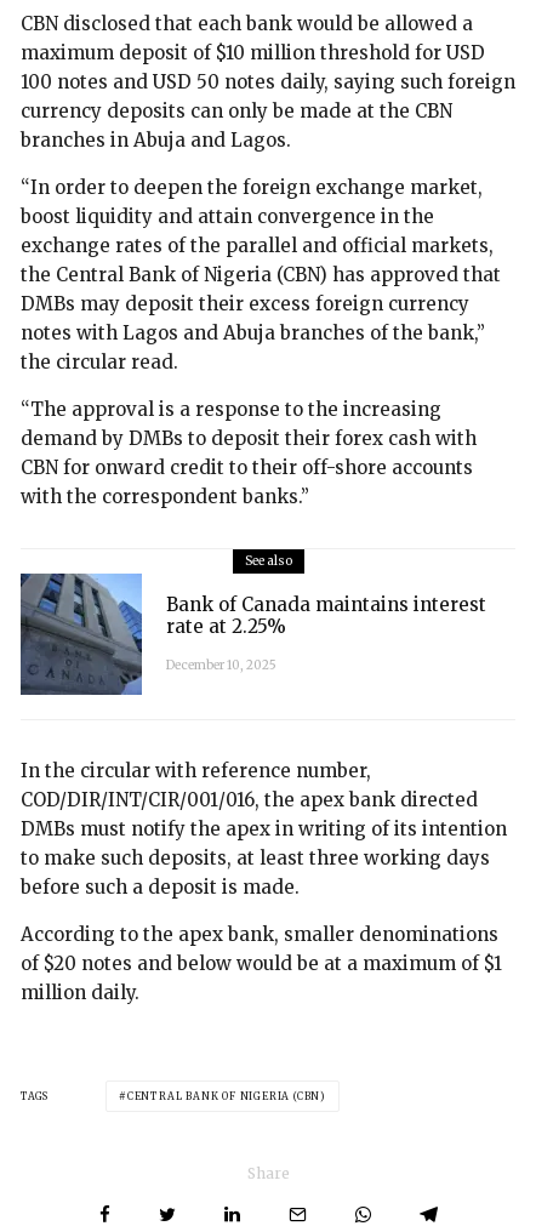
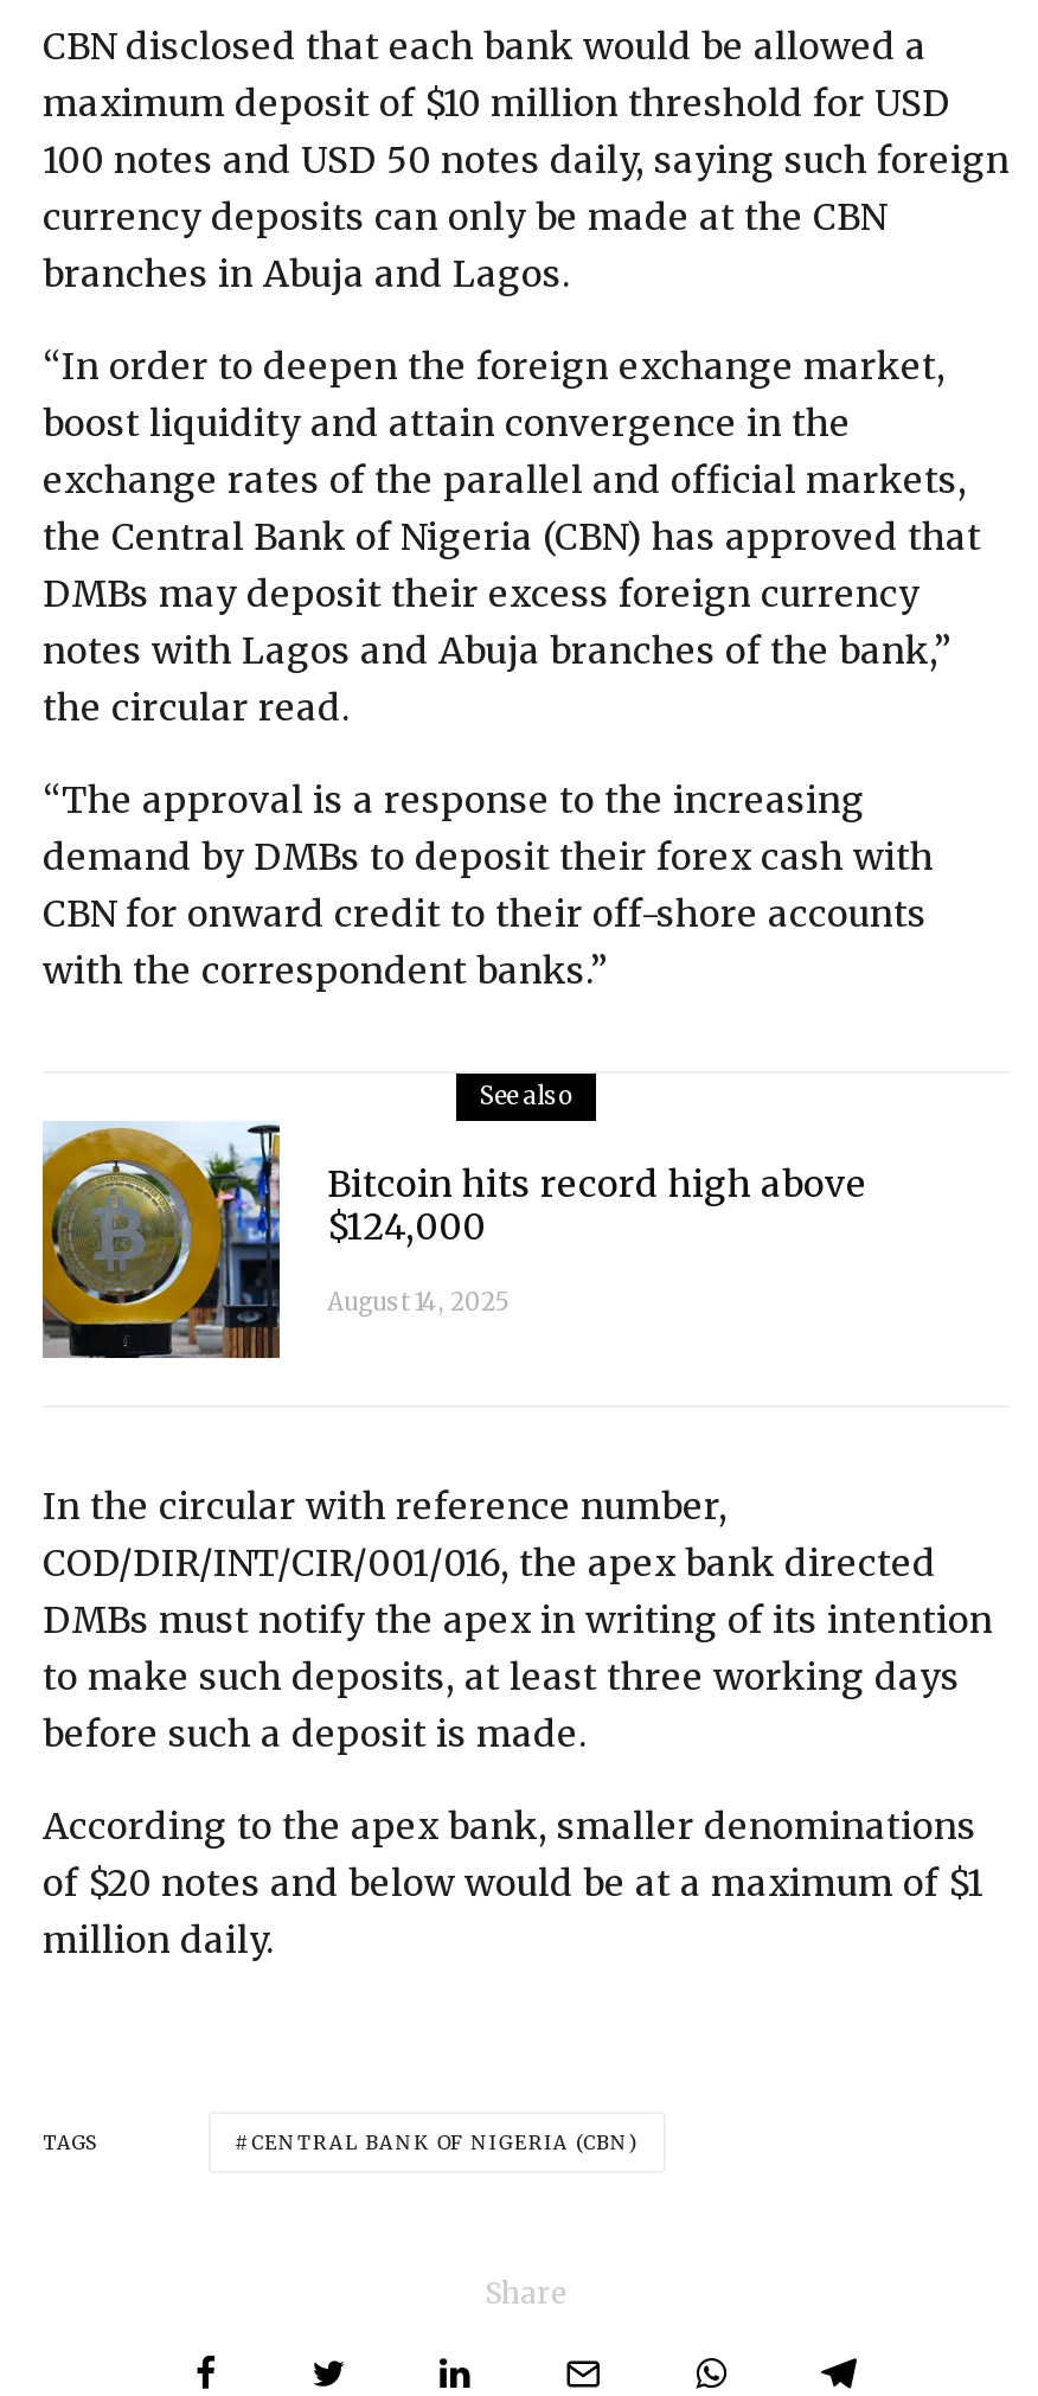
[19,572,486,696] [image] | Bank of Canada maintains interest | rate at 2.25% -> [40,1121,867,1360] [image] | Bitcoin hits record high above | $124,000
[166,658,276,673] December 10, 2025 -> [327,1285,510,1316] August 14, 2025

